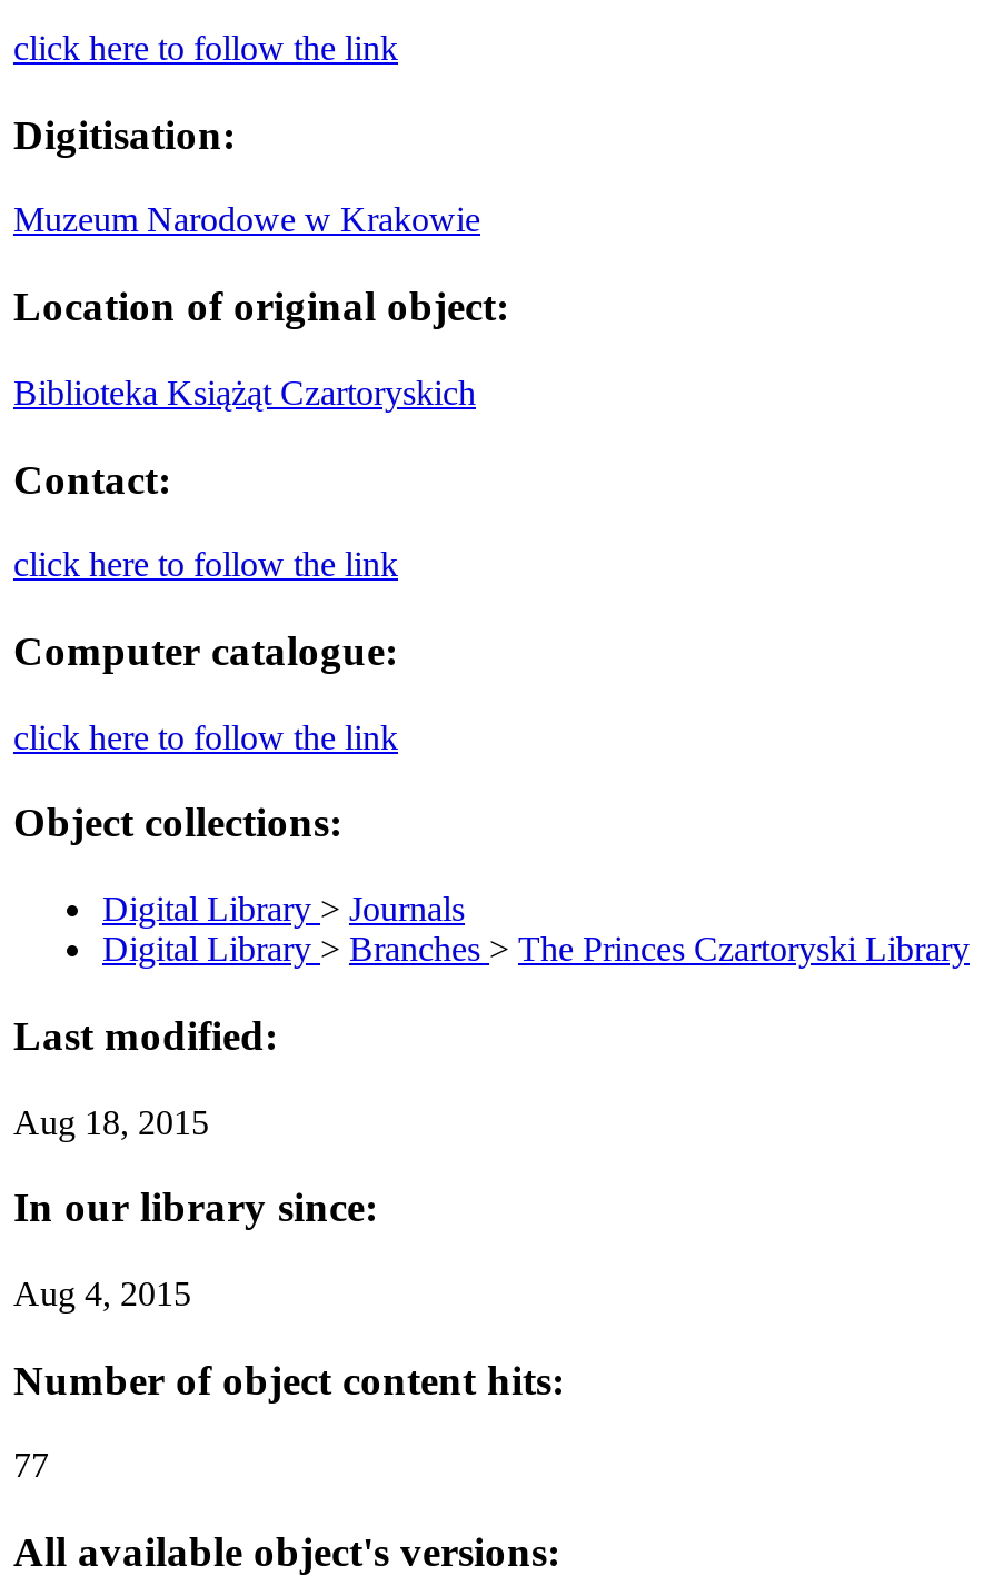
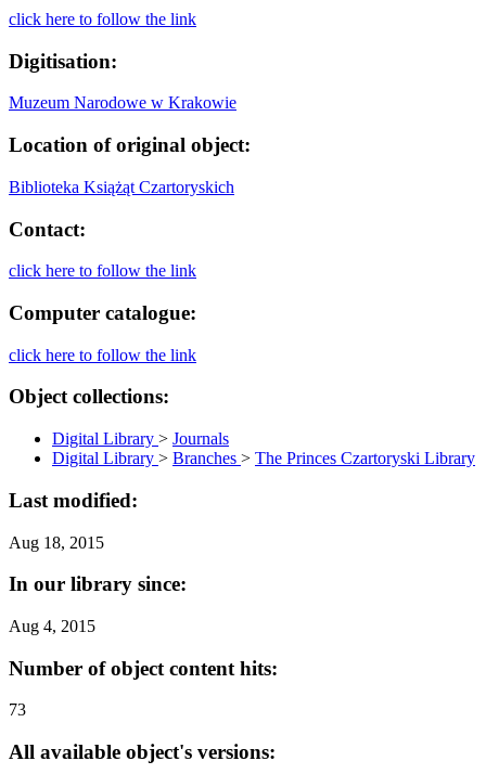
[13,1447,49,1485] 77 -> [9,701,26,719] 73

